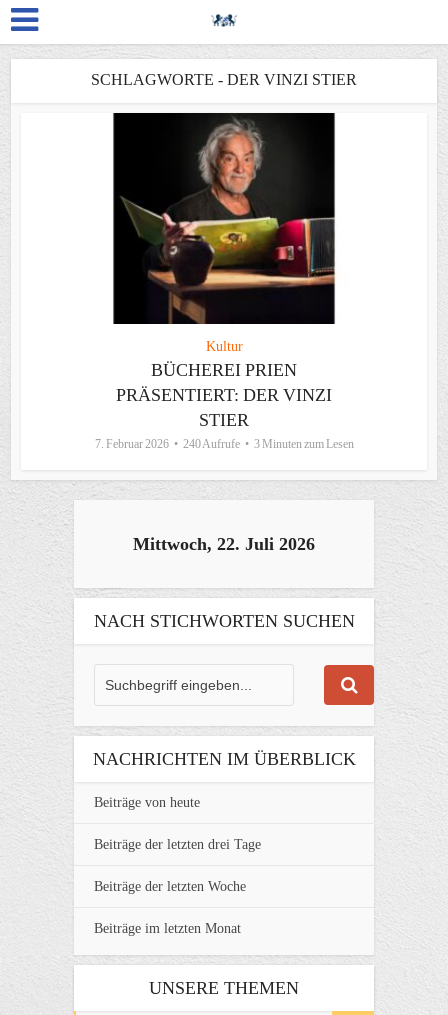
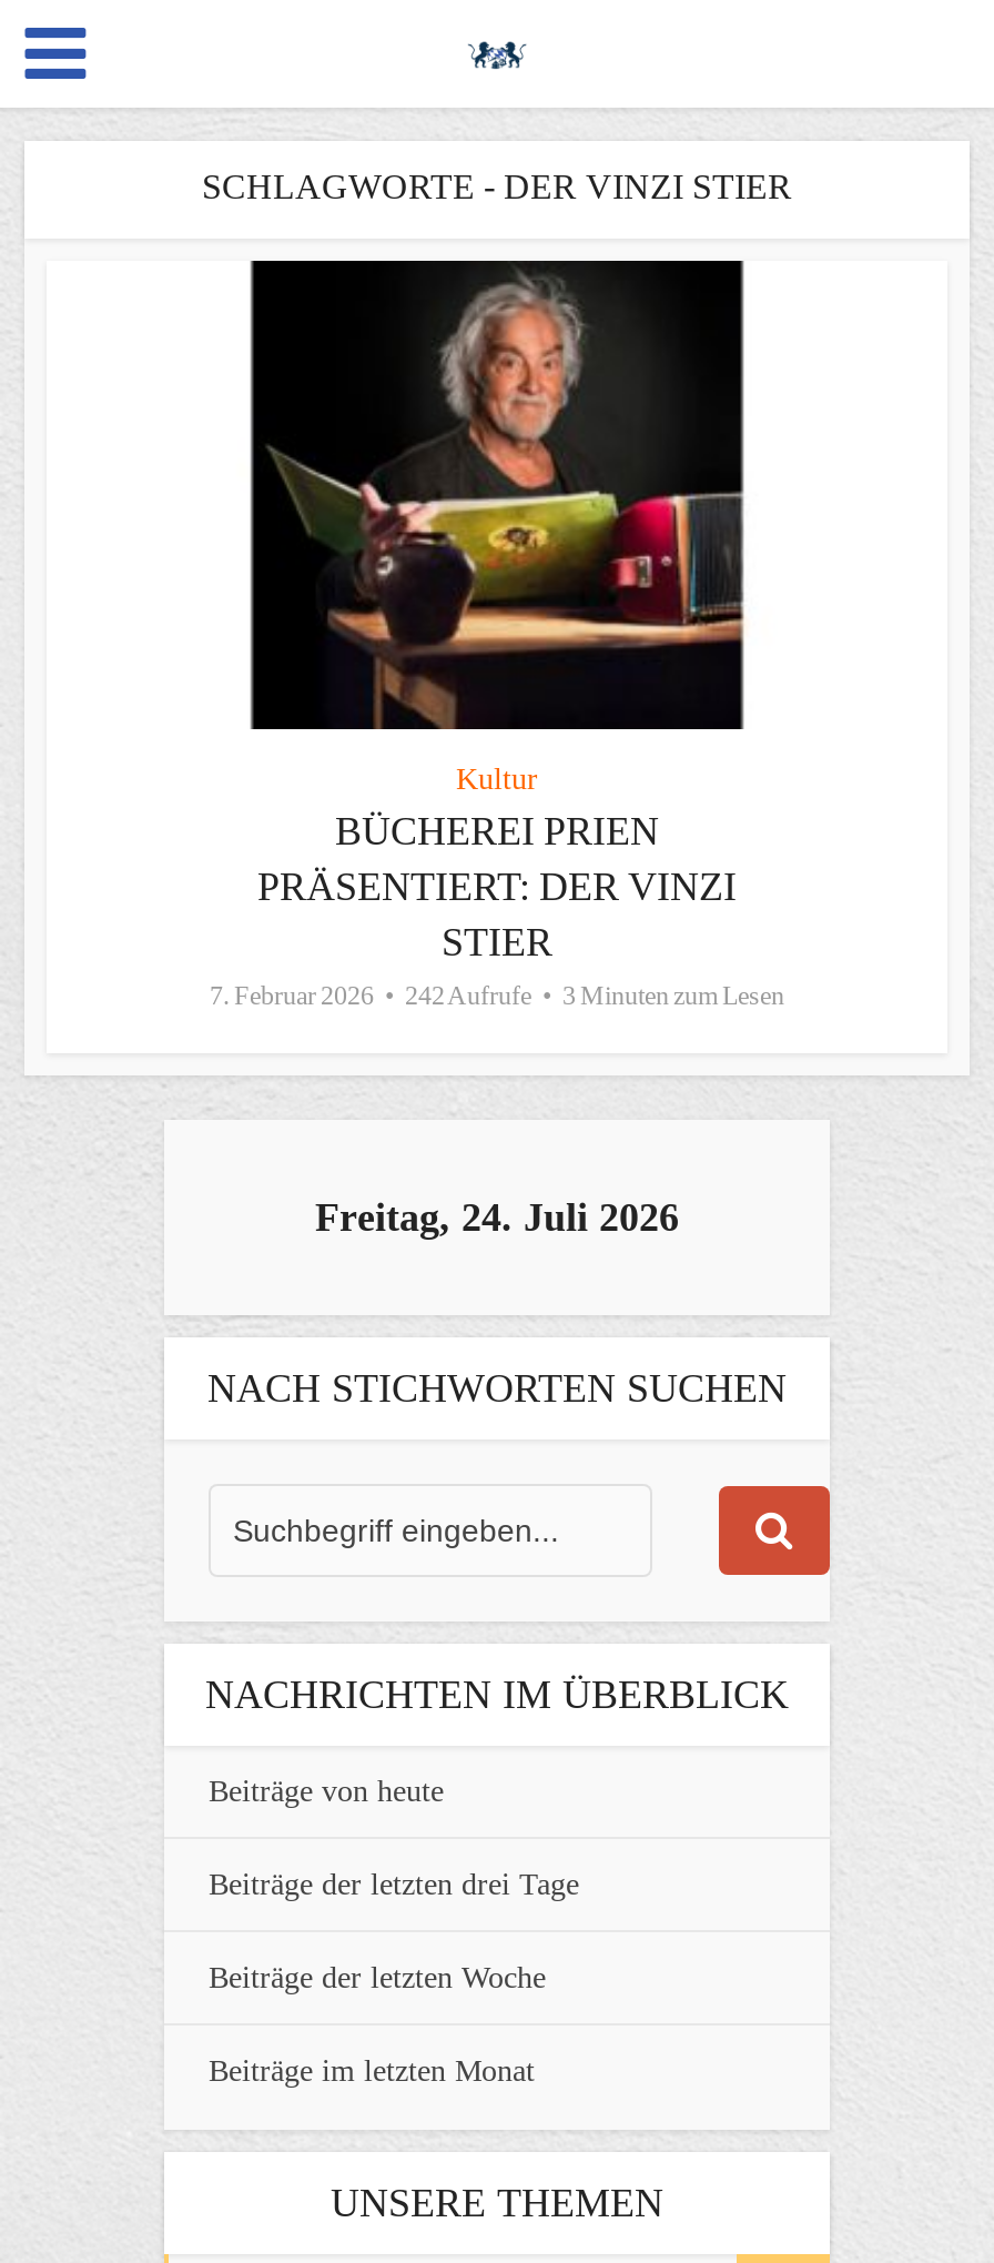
[94,437,353,451] 7. Februar 2026 240 Aufrufe 3 Minuten zum Lesen -> [210,980,784,1011] 7. Februar 2026 242 Aufrufe 3 Minuten zum Lesen
[133,534,315,554] Mittwoch, 22. Juli 2026 -> [315,1195,679,1239] Freitag, 24. Juli 2026

